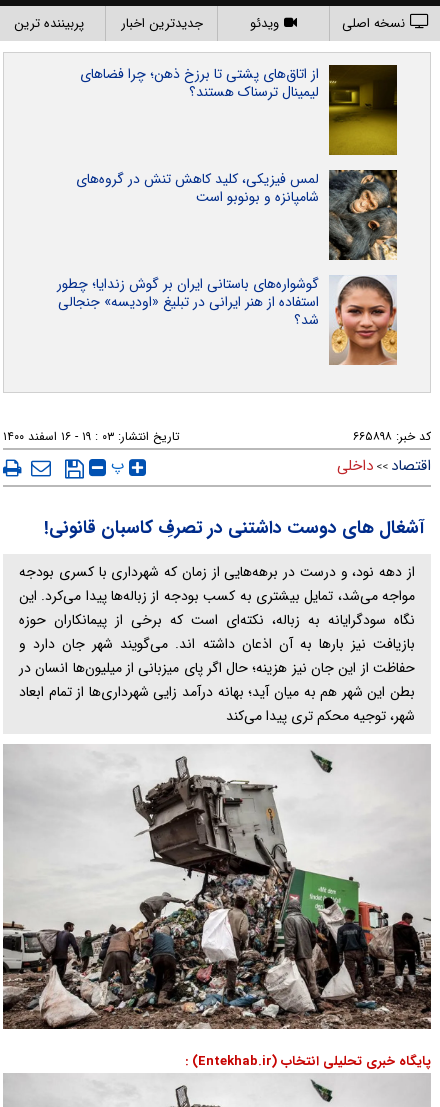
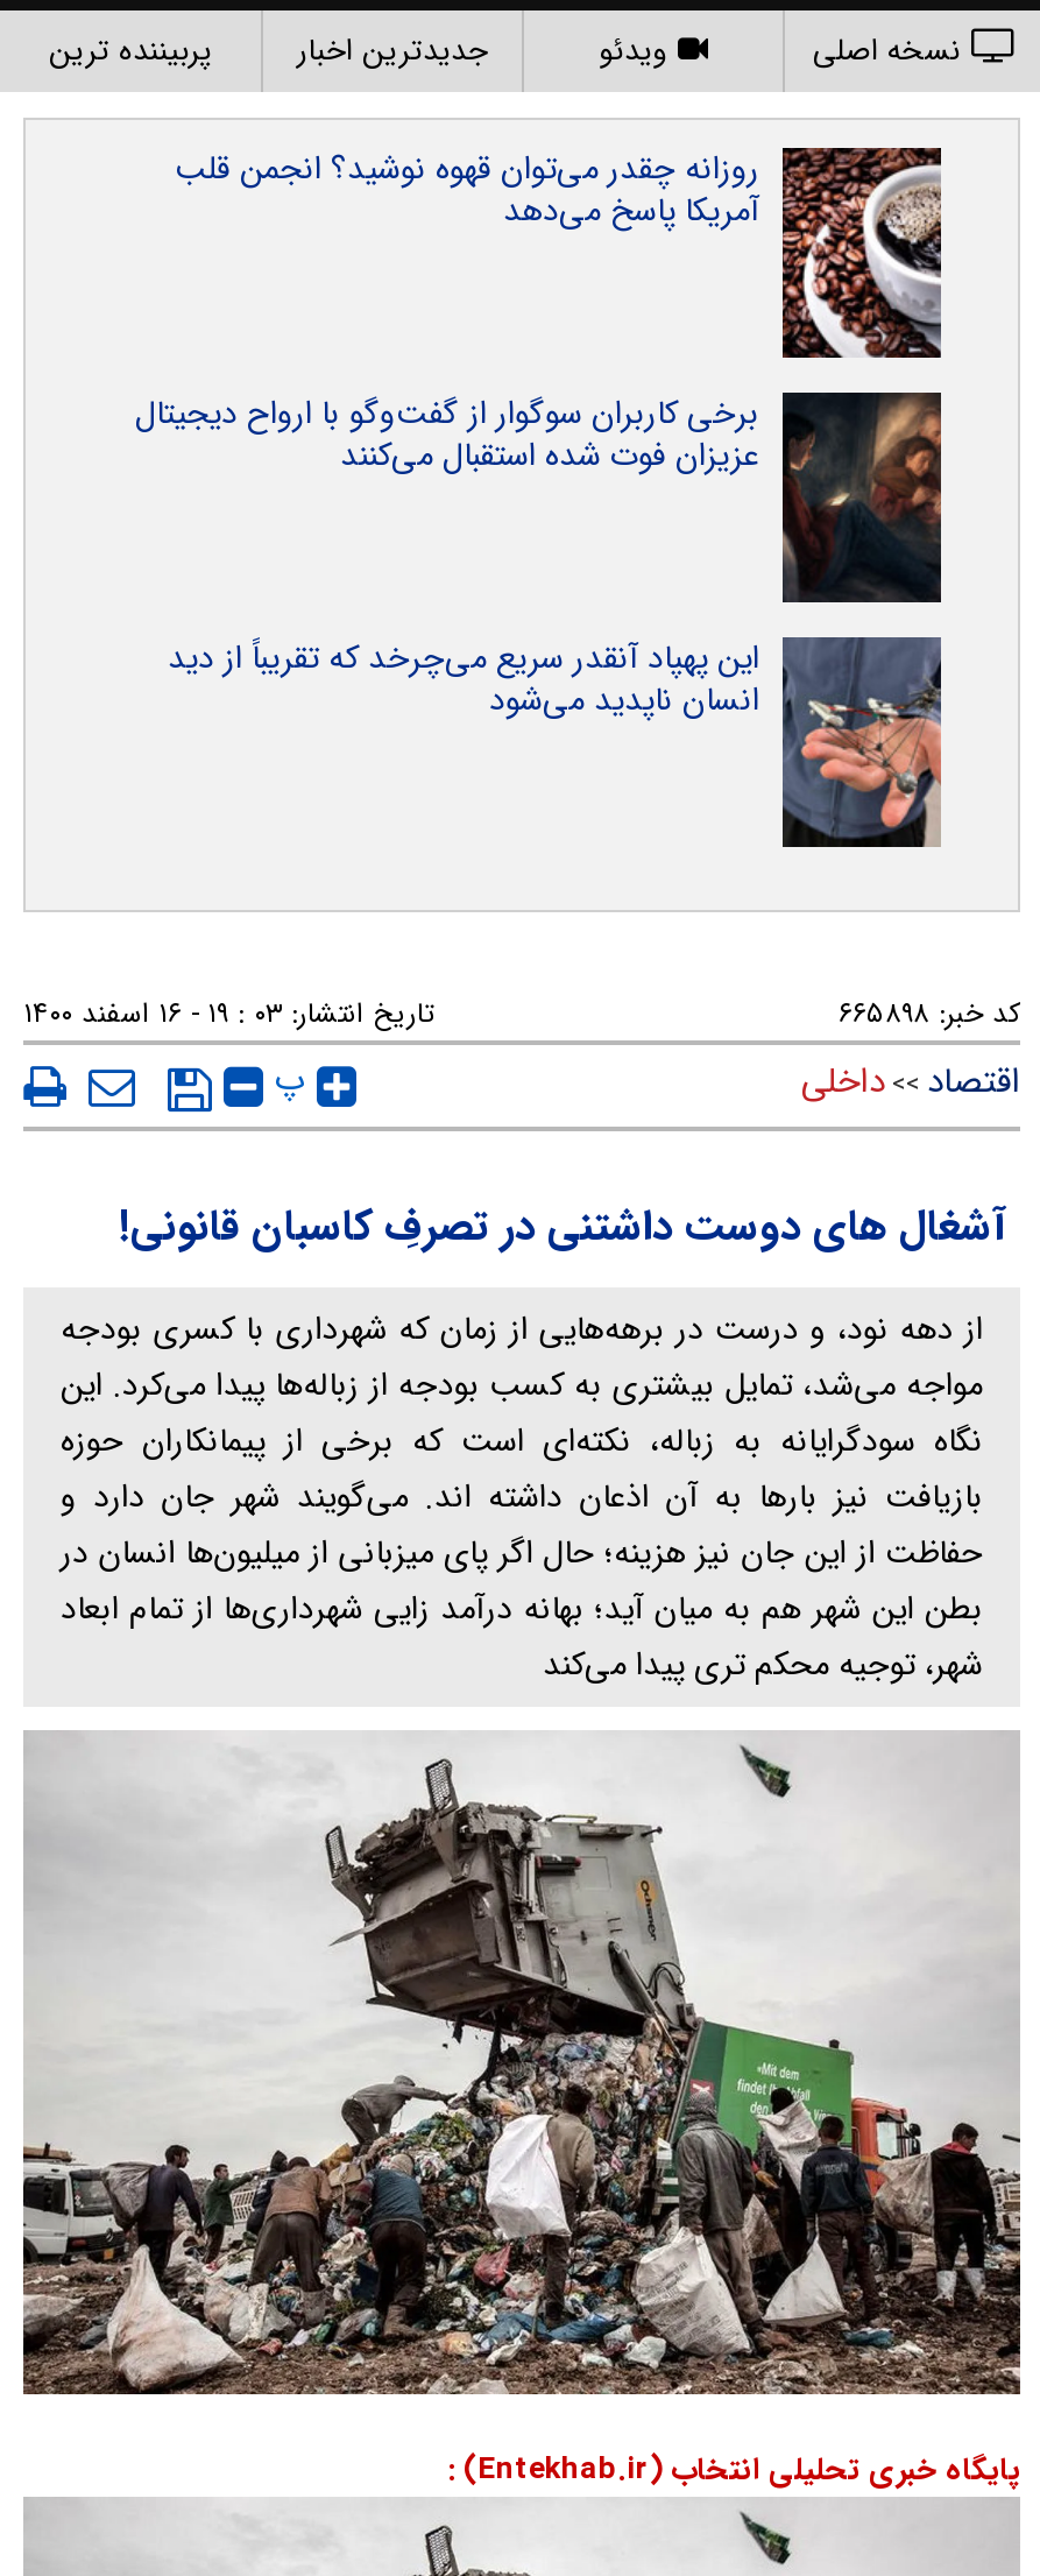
[80,63,398,156] [image] | از اتاق‌های پشتی تا برزخ ذهن؛ چرا فضاهای | لیمینال ترسناک هستند؟ -> [175,143,943,360] [image] | روزانه چقدر می‌توان قهوه نوشید؟ انجمن قلب | آمریکا پاسخ می‌دهد
[76,168,398,261] [image] | لمس فیزیکی، کلید کاهش تنش در گروه‌های | شامپانزه و بونوبو است -> [135,388,943,605] [image] | برخی کاربران سوگوار از گفت‌وگو با ارواح دیجیتال | عزیزان فوت شده استقبال می‌کنند
[57,273,397,366] [image] | گوشواره‌های باستانی ایران بر گوش زندایا؛ چطور | استفاده از هنر ایرانی در تبلیغ «اودیسه» جنجالی | شد؟ -> [168,633,943,849] [image] | این پهپاد آنقدر سریع می‌چرخد که تقریباً از دید | انسان ناپدید می‌شود

